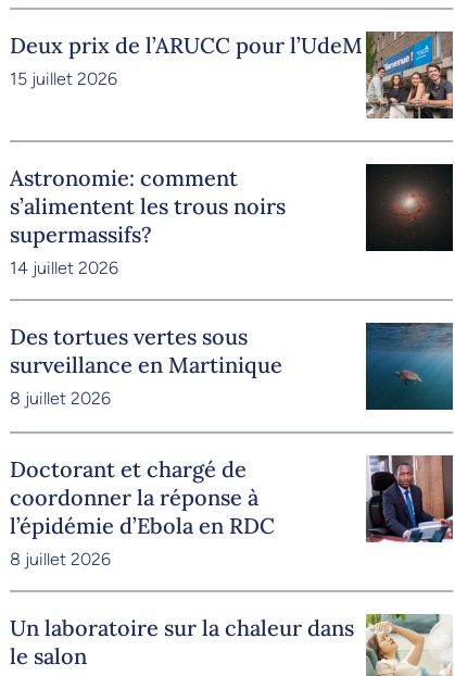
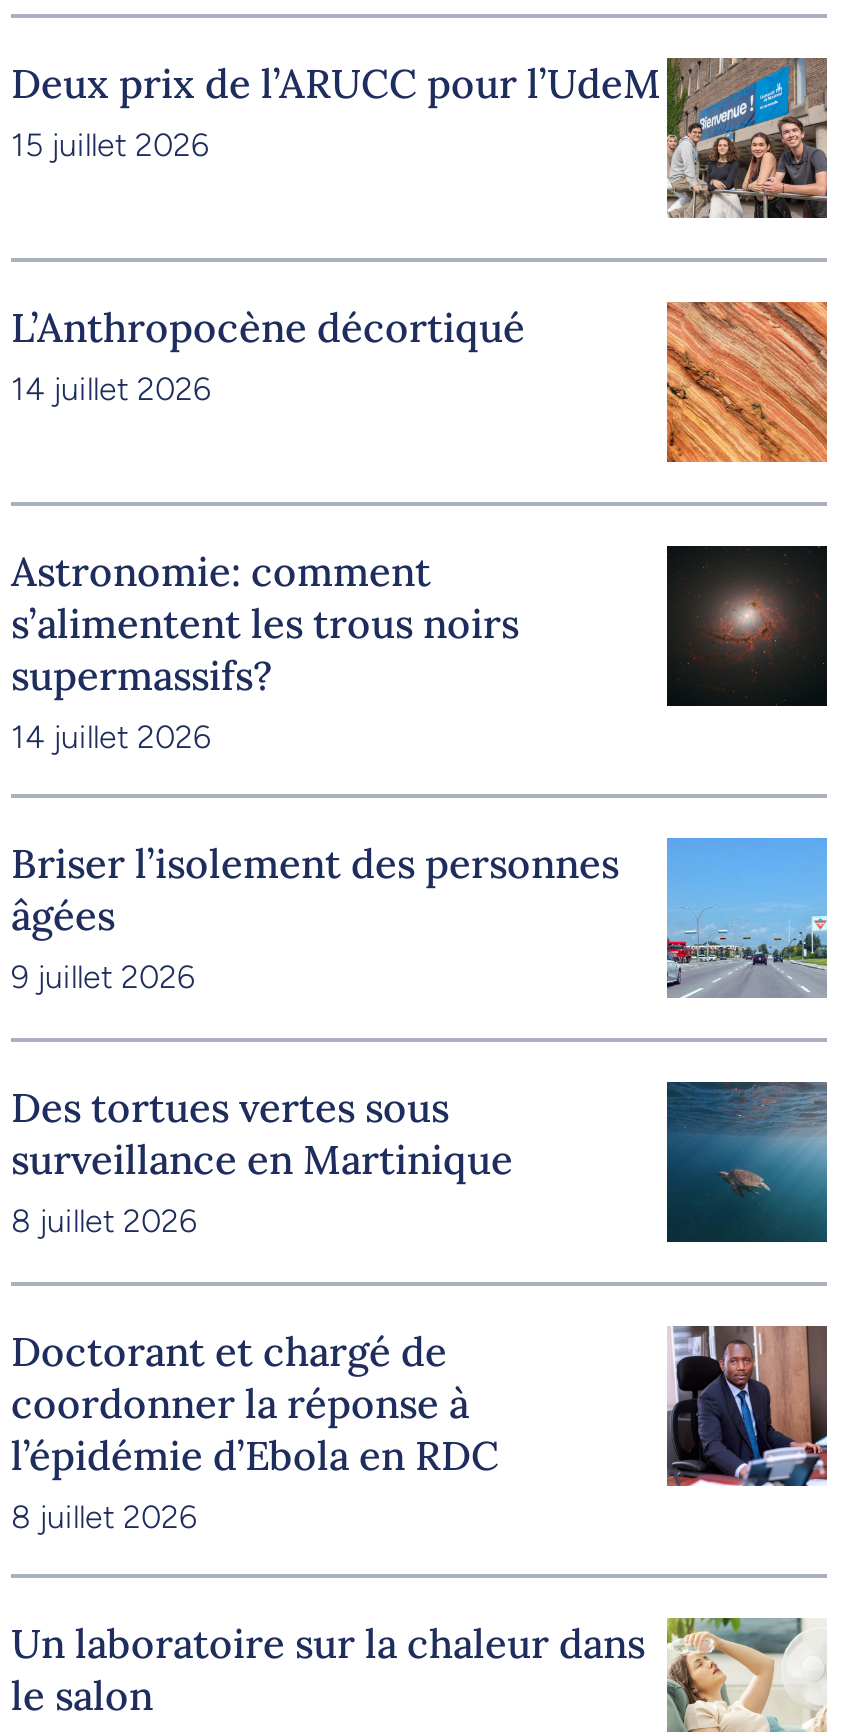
none -> [11,302,525,408] L’Anthropocène décortiqué | 14 juillet 2026
none -> [665,300,829,464] [image]
none -> [11,836,829,998] [image] | Briser l’isolement des personnes | âgées | 9 juillet 2026

